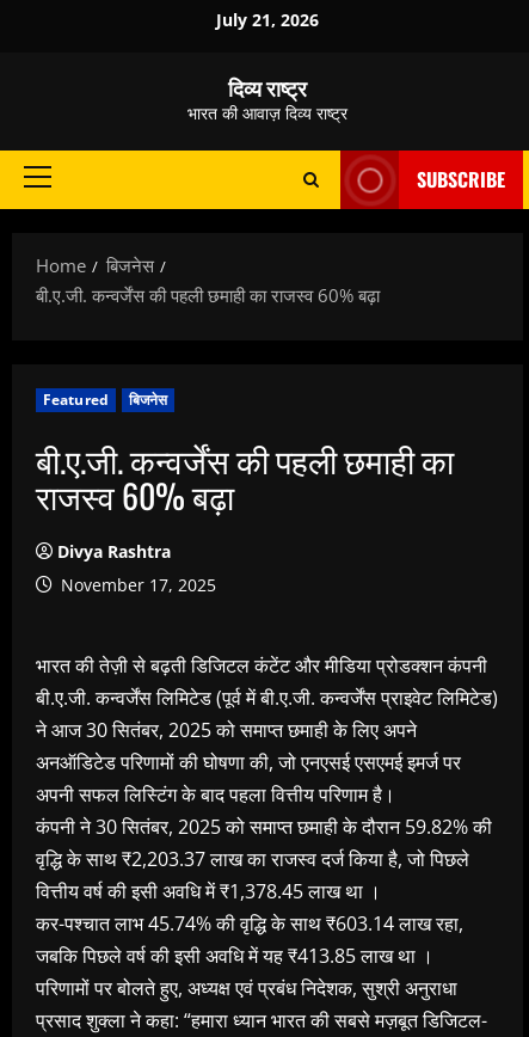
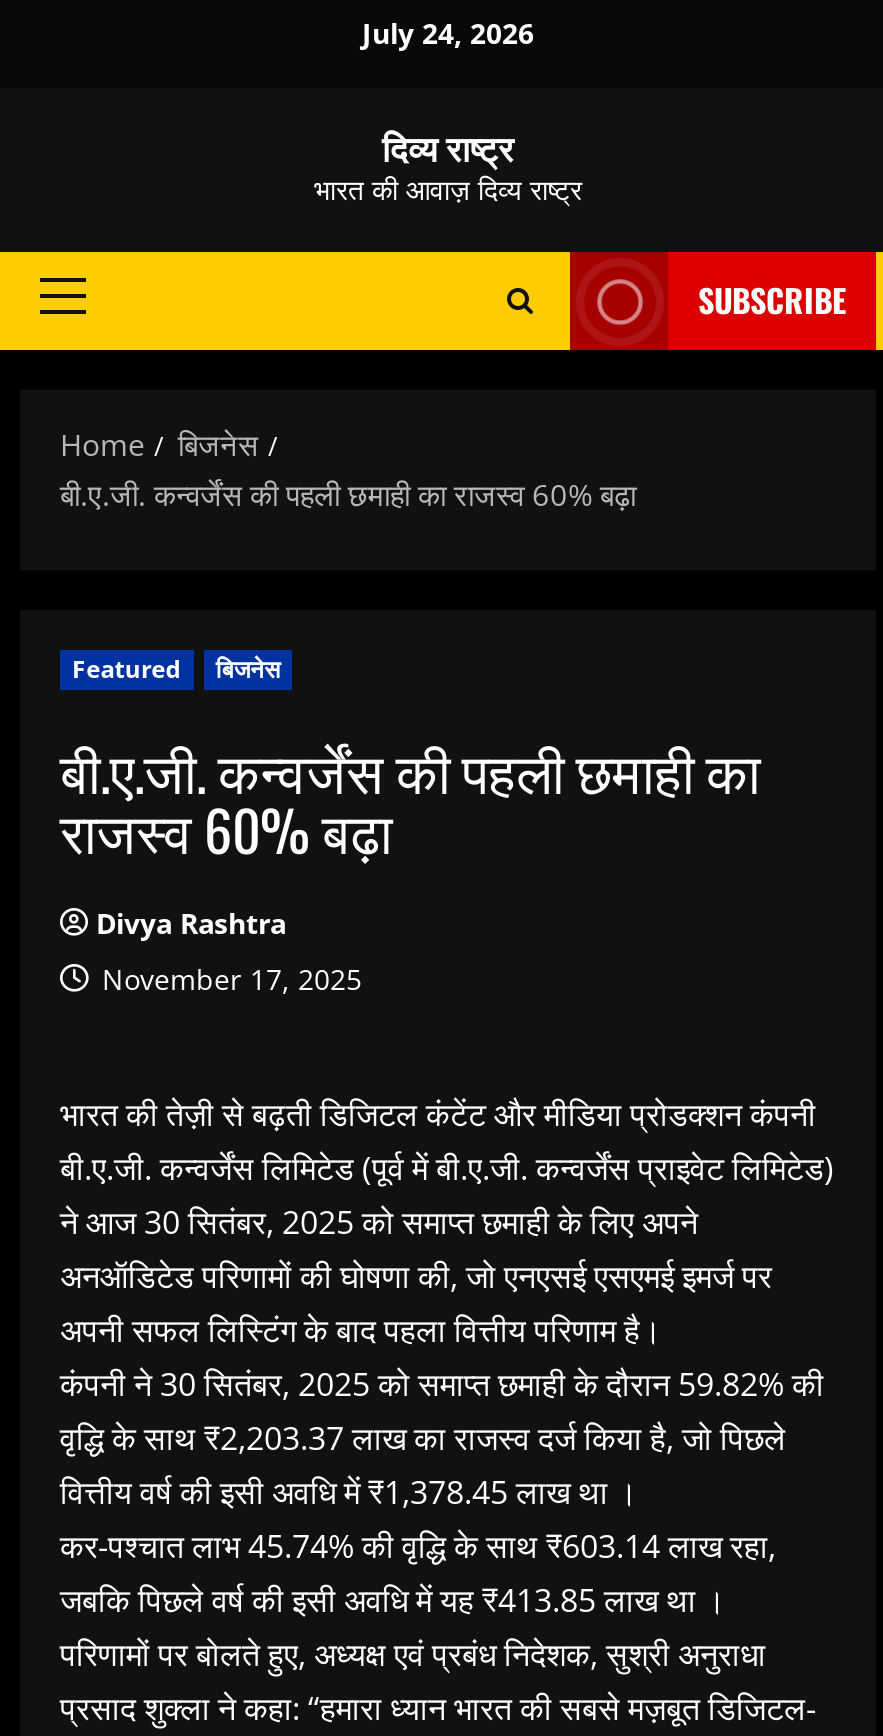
[216,8,319,31] July 21, 2026 -> [362,14,534,52] July 24, 2026

